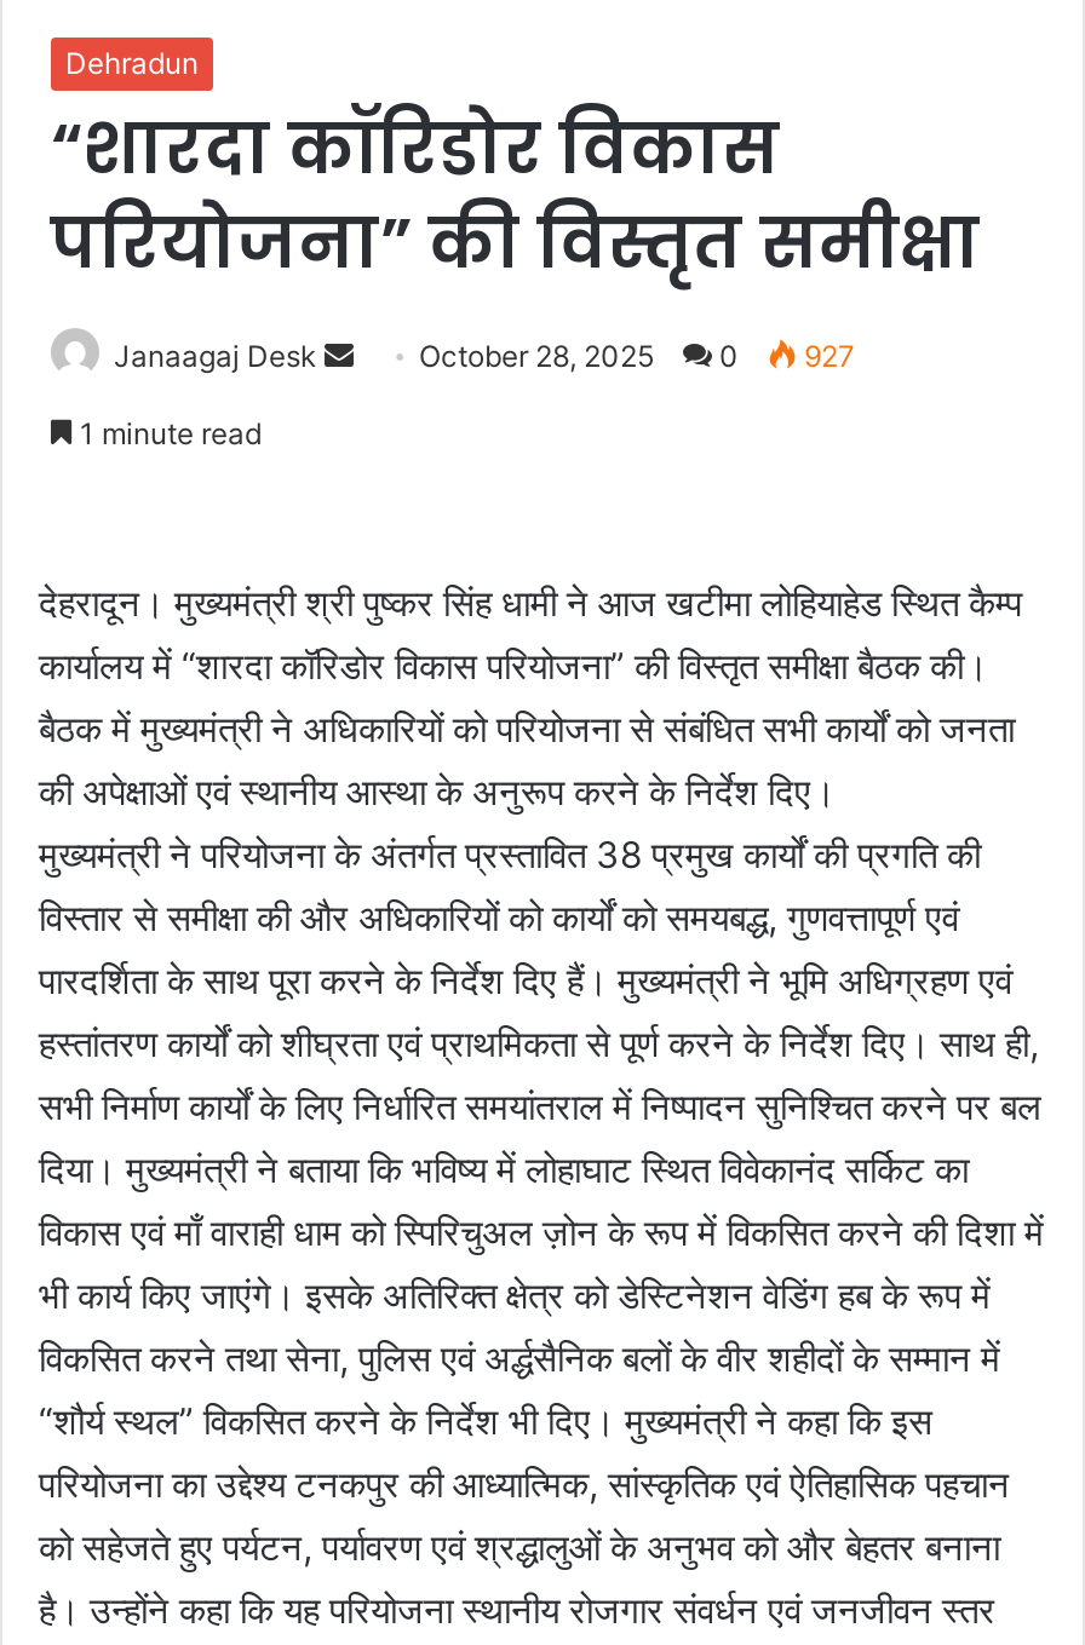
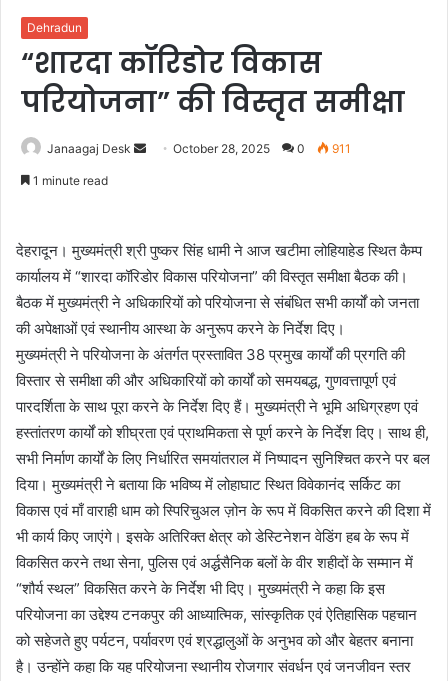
[797,338,855,374] 927 -> [329,141,351,156] 911

